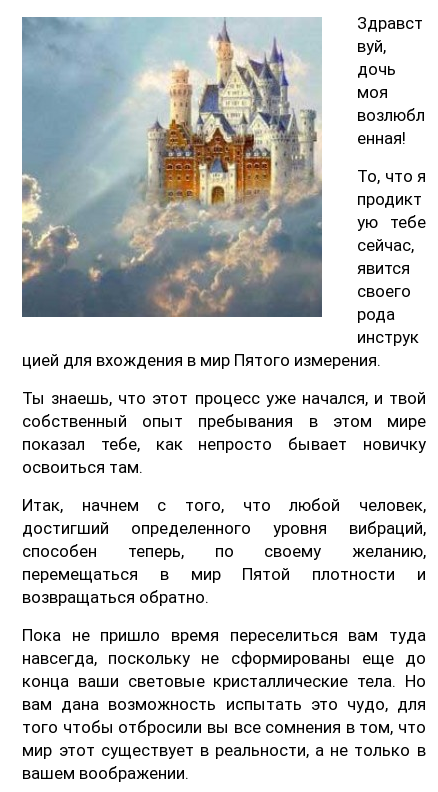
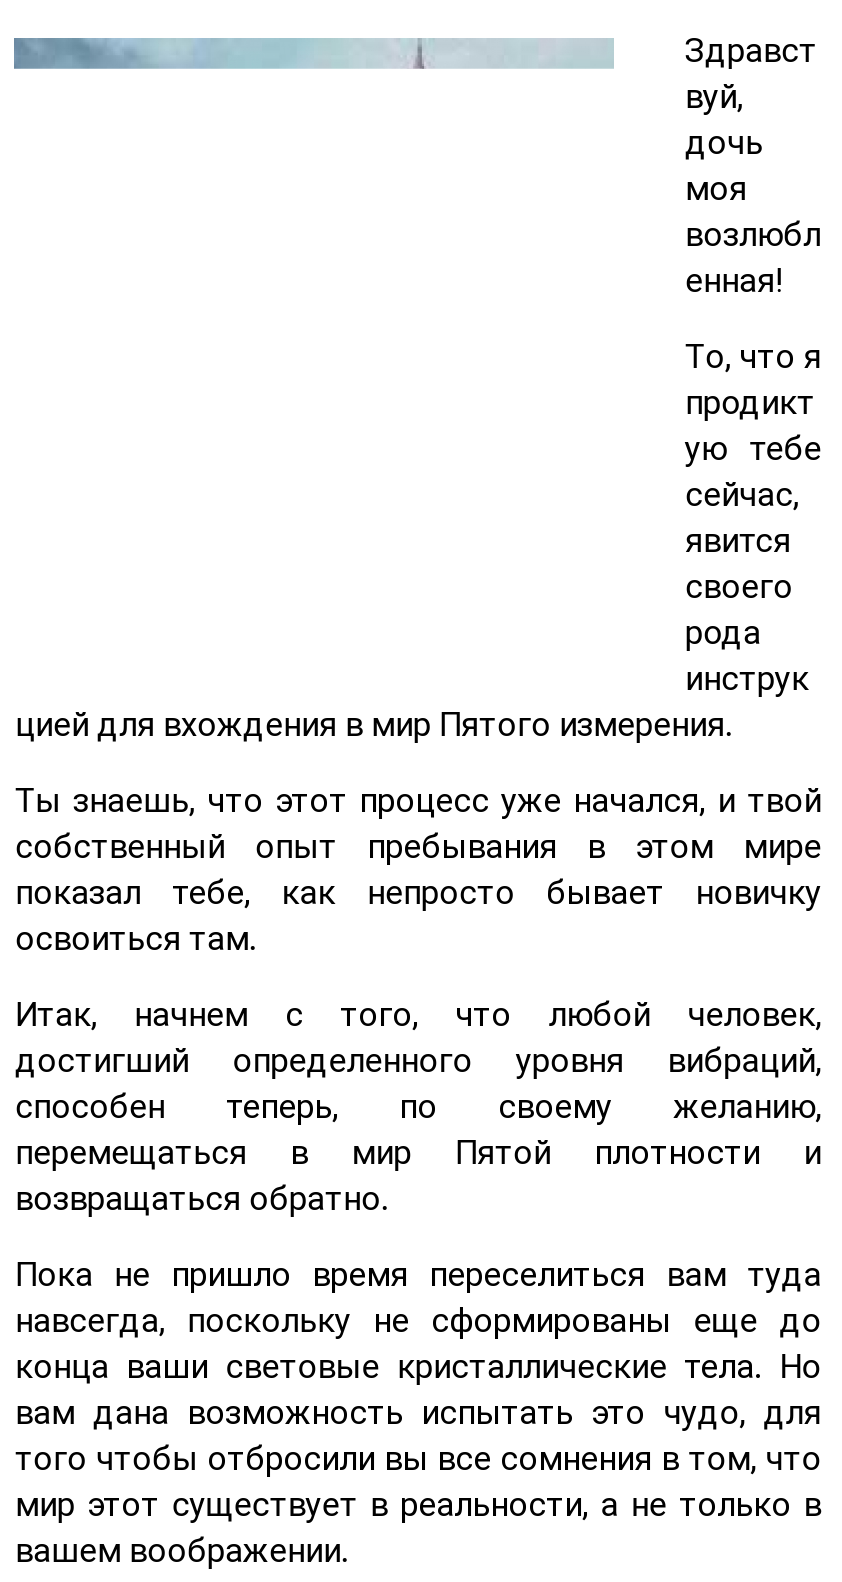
[21,32,323,318] [image] -> none

